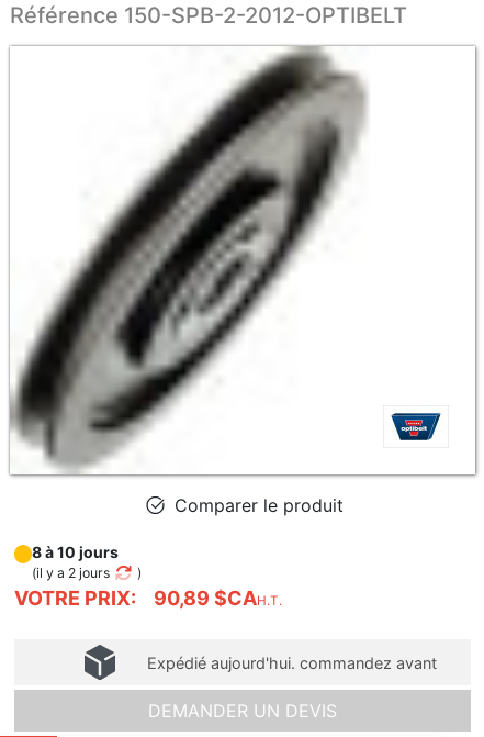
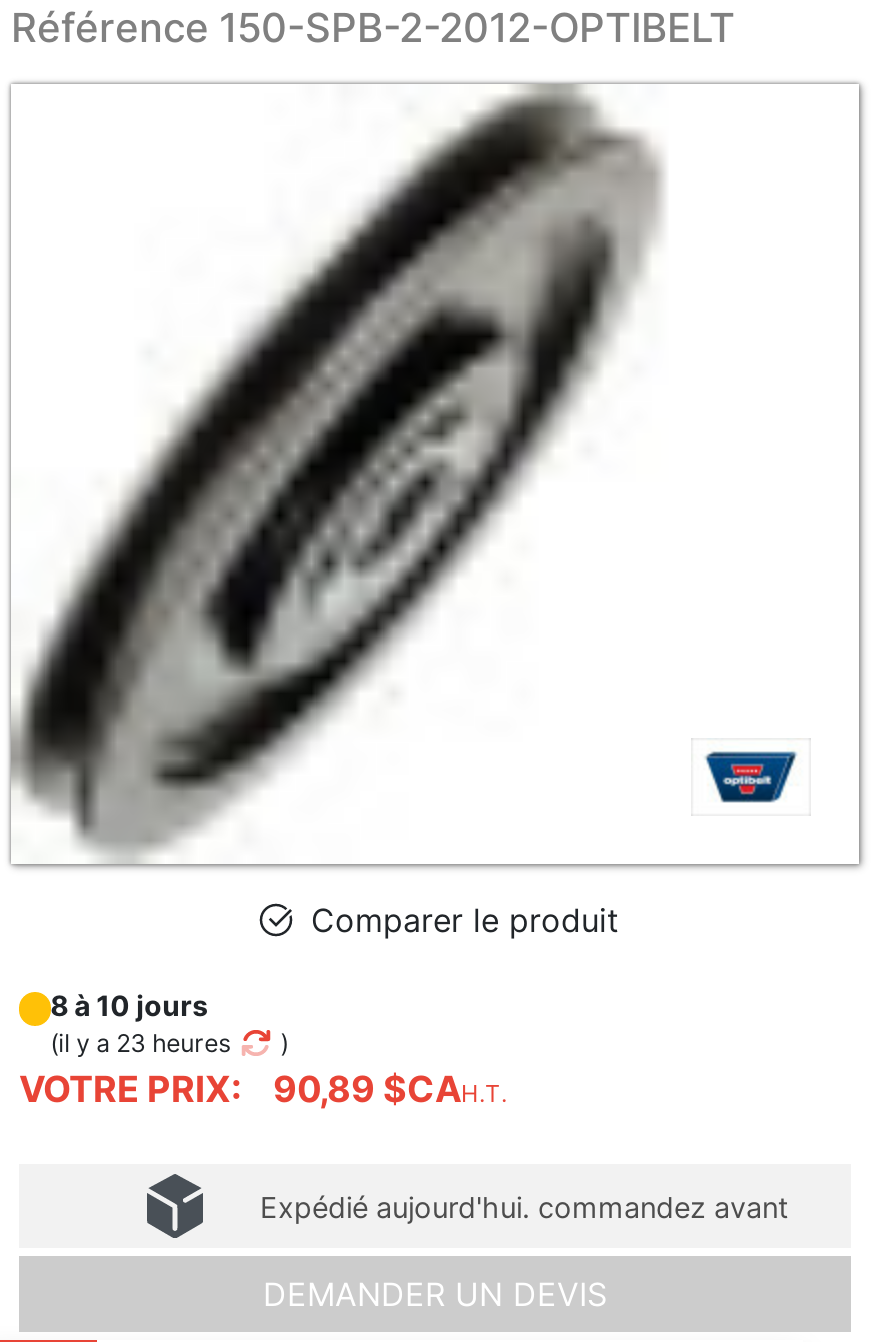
[31,564,109,581] (il y a 2 jours -> [50,1028,230,1058] (il y a 23 heures

